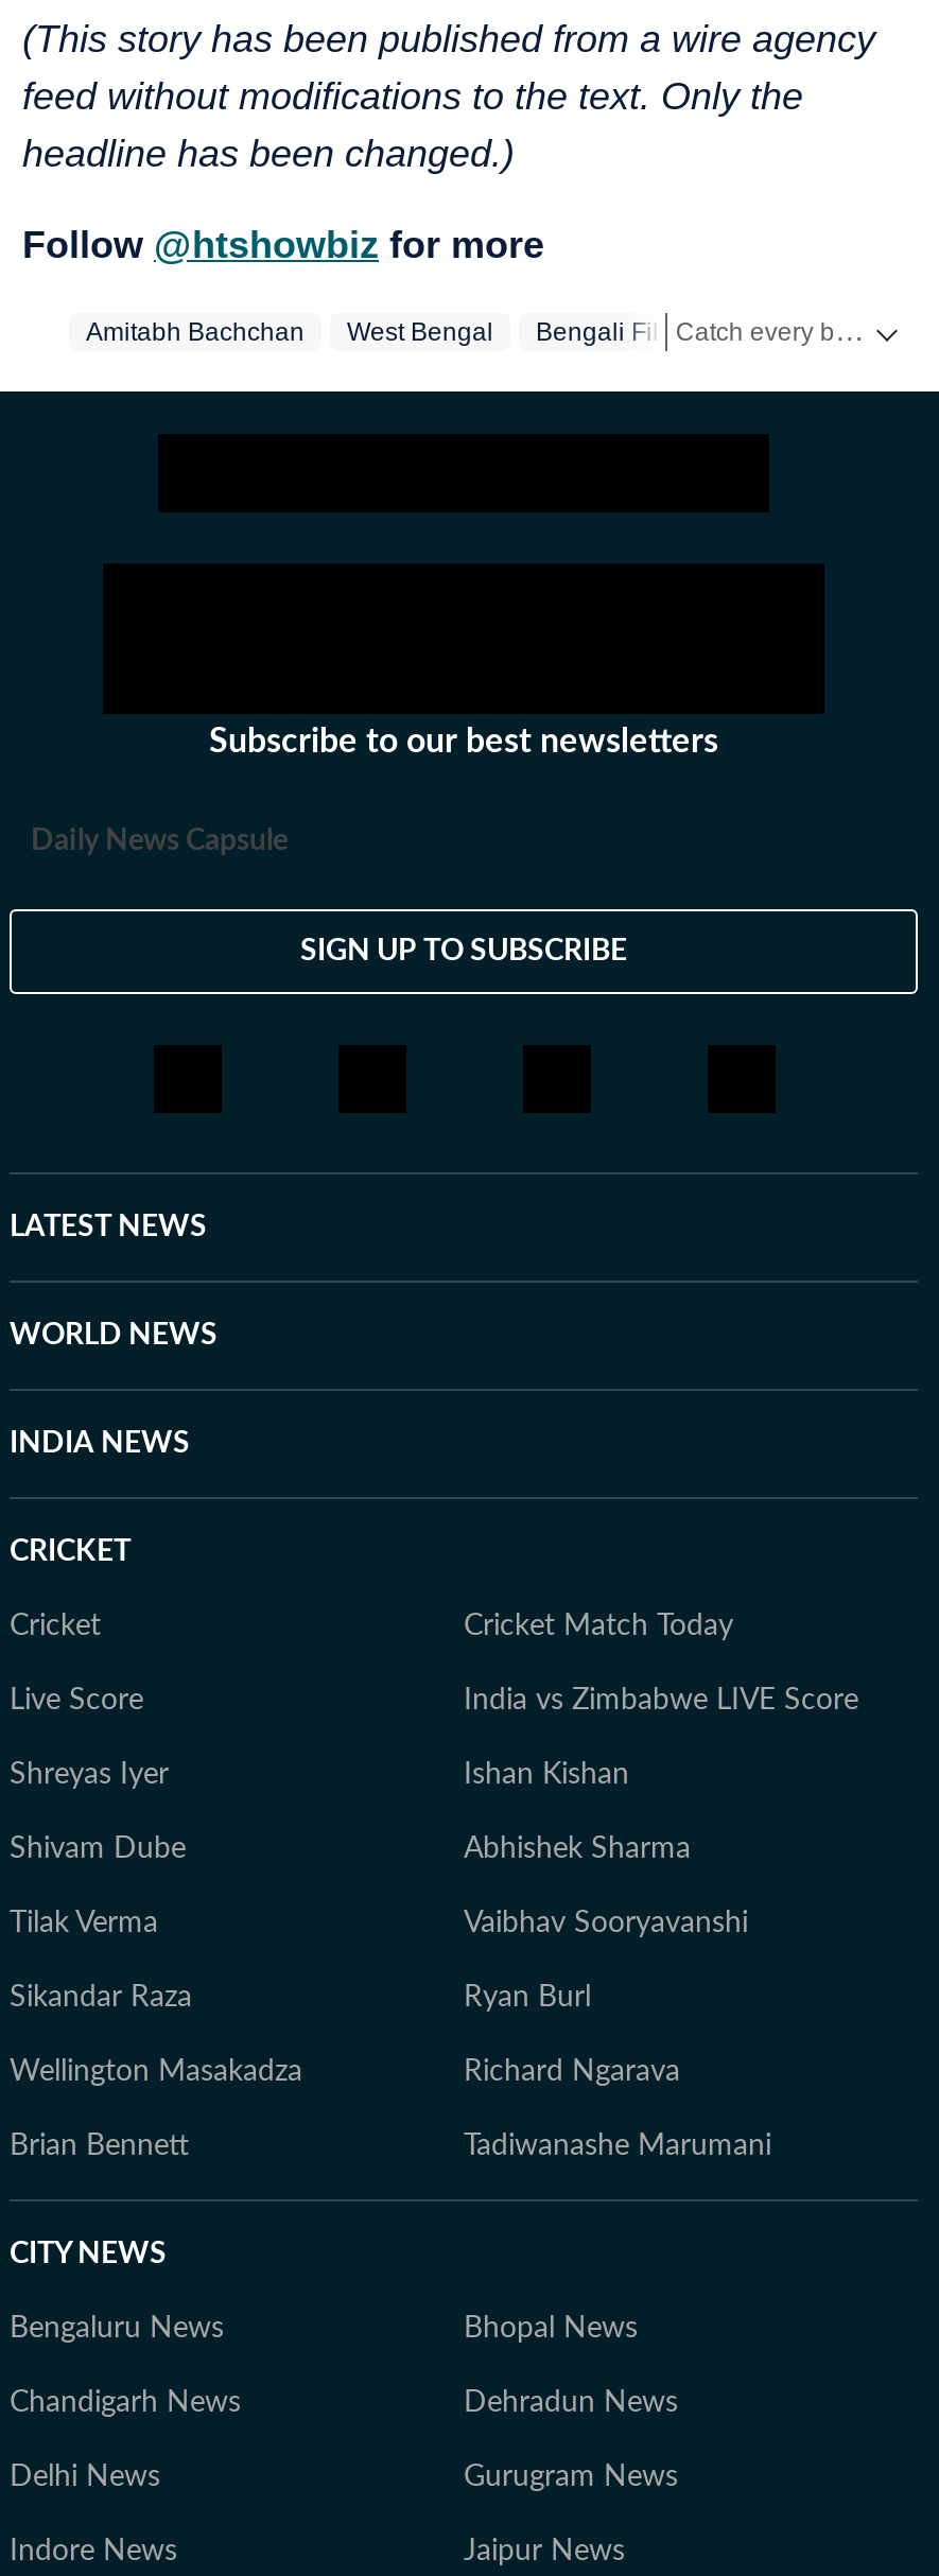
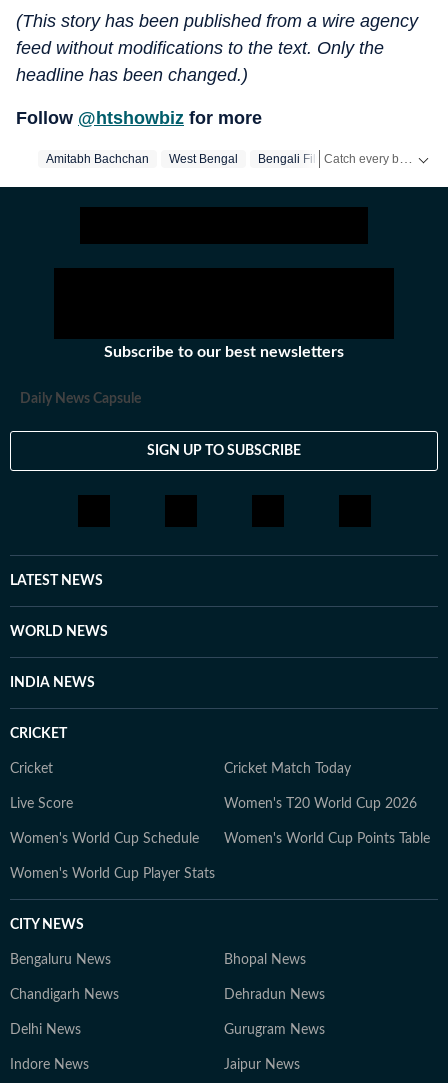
[10,1686,858,2161] India vs Zimbabwe LIVE Score | Shreyas Iyer | Ishan Kishan | Shivam Dube | Abhishek Sharma | Tilak Verma | Vaibhav Sooryavanshi | Sikandar Raza | Ryan Burl | Wellington Masakadza | Richard Ngarava | Brian Bennett | Tadiwanashe Marumani -> [10,797,430,881] Women's T20 World Cup 2026 | Women's World Cup Schedule | Women's World Cup Points Table | Women's World Cup Player Stats

